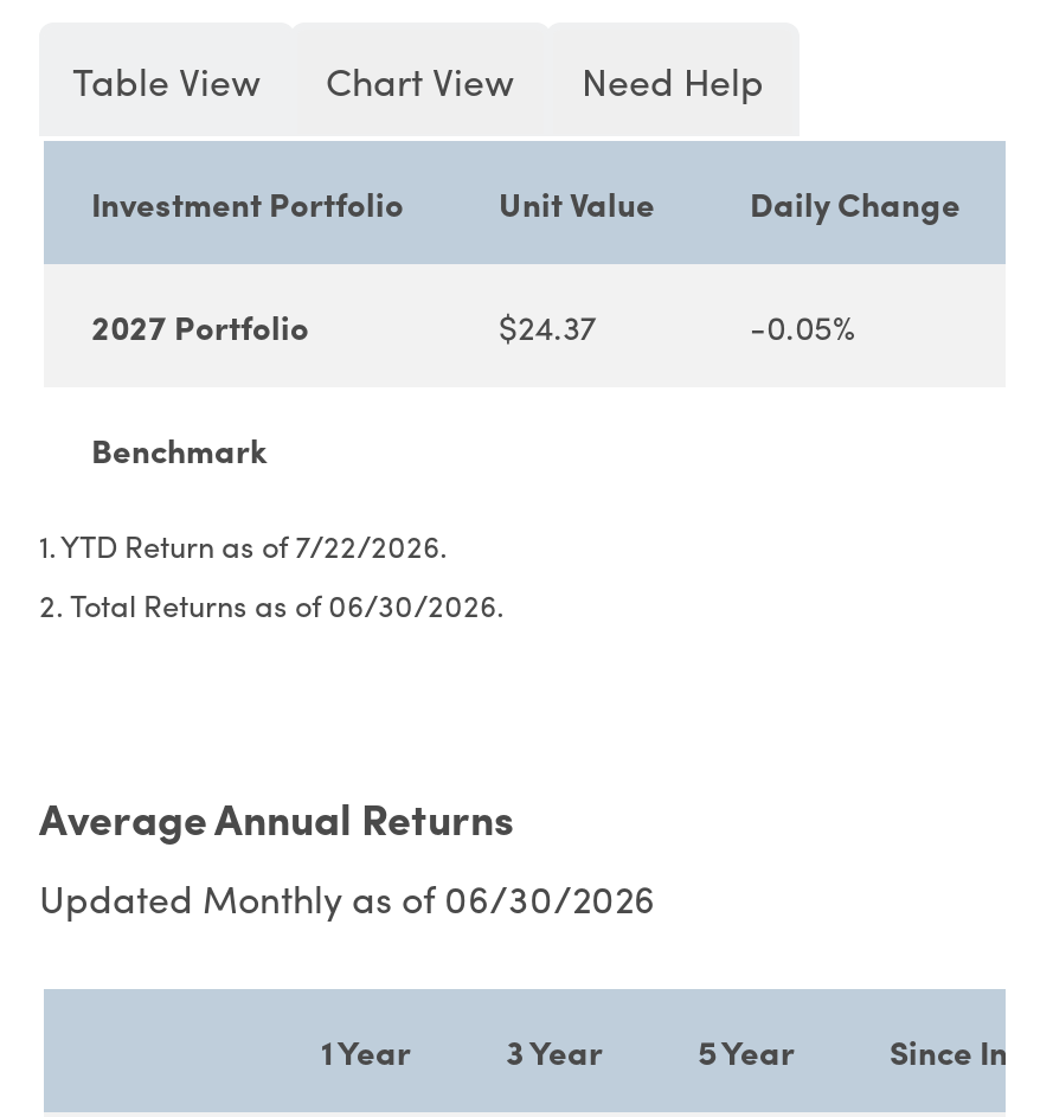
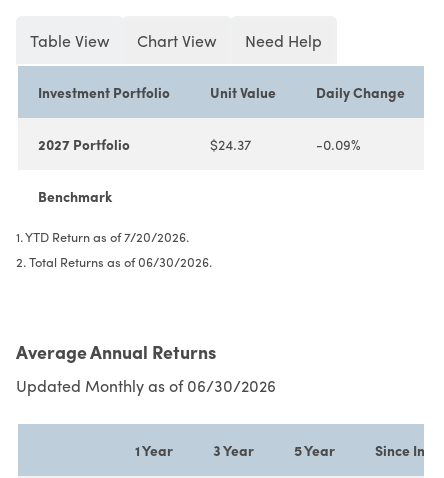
[750,302,856,349] -0.05% -> [316,134,361,154] -0.09%
[39,522,447,567] 1. YTD Return as of 7/22/2026. -> [16,227,189,246] 1. YTD Return as of 7/20/2026.

